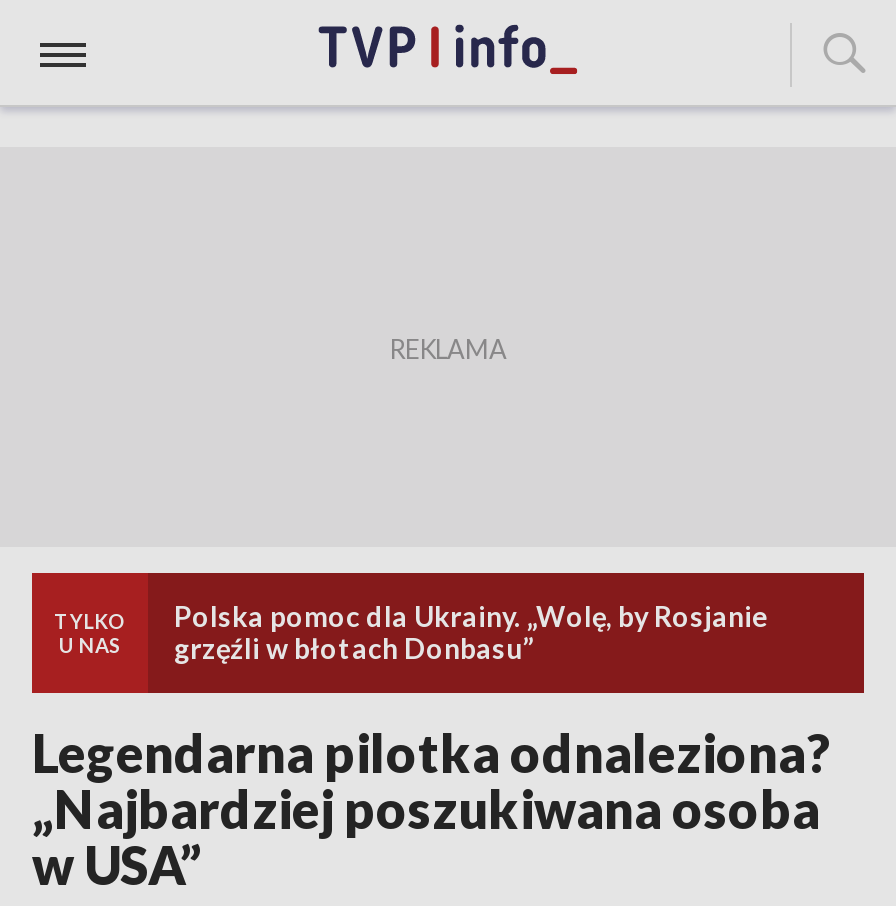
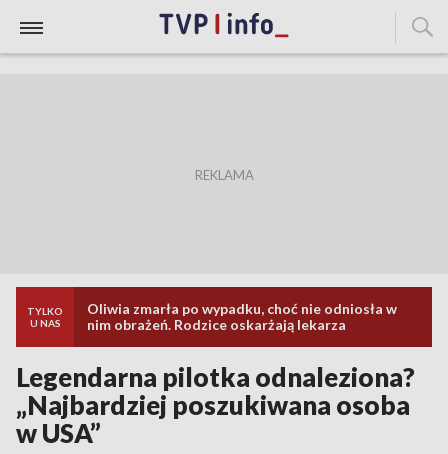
[174,599,768,665] Polska pomoc dla Ukrainy. „Wolę, by Rosjanie | grzęźli w błotach Donbasu” -> [87,300,397,333] Oliwia zmarła po wypadku, choć nie odniosła w | nim obrażeń. Rodzice oskarżają lekarza

